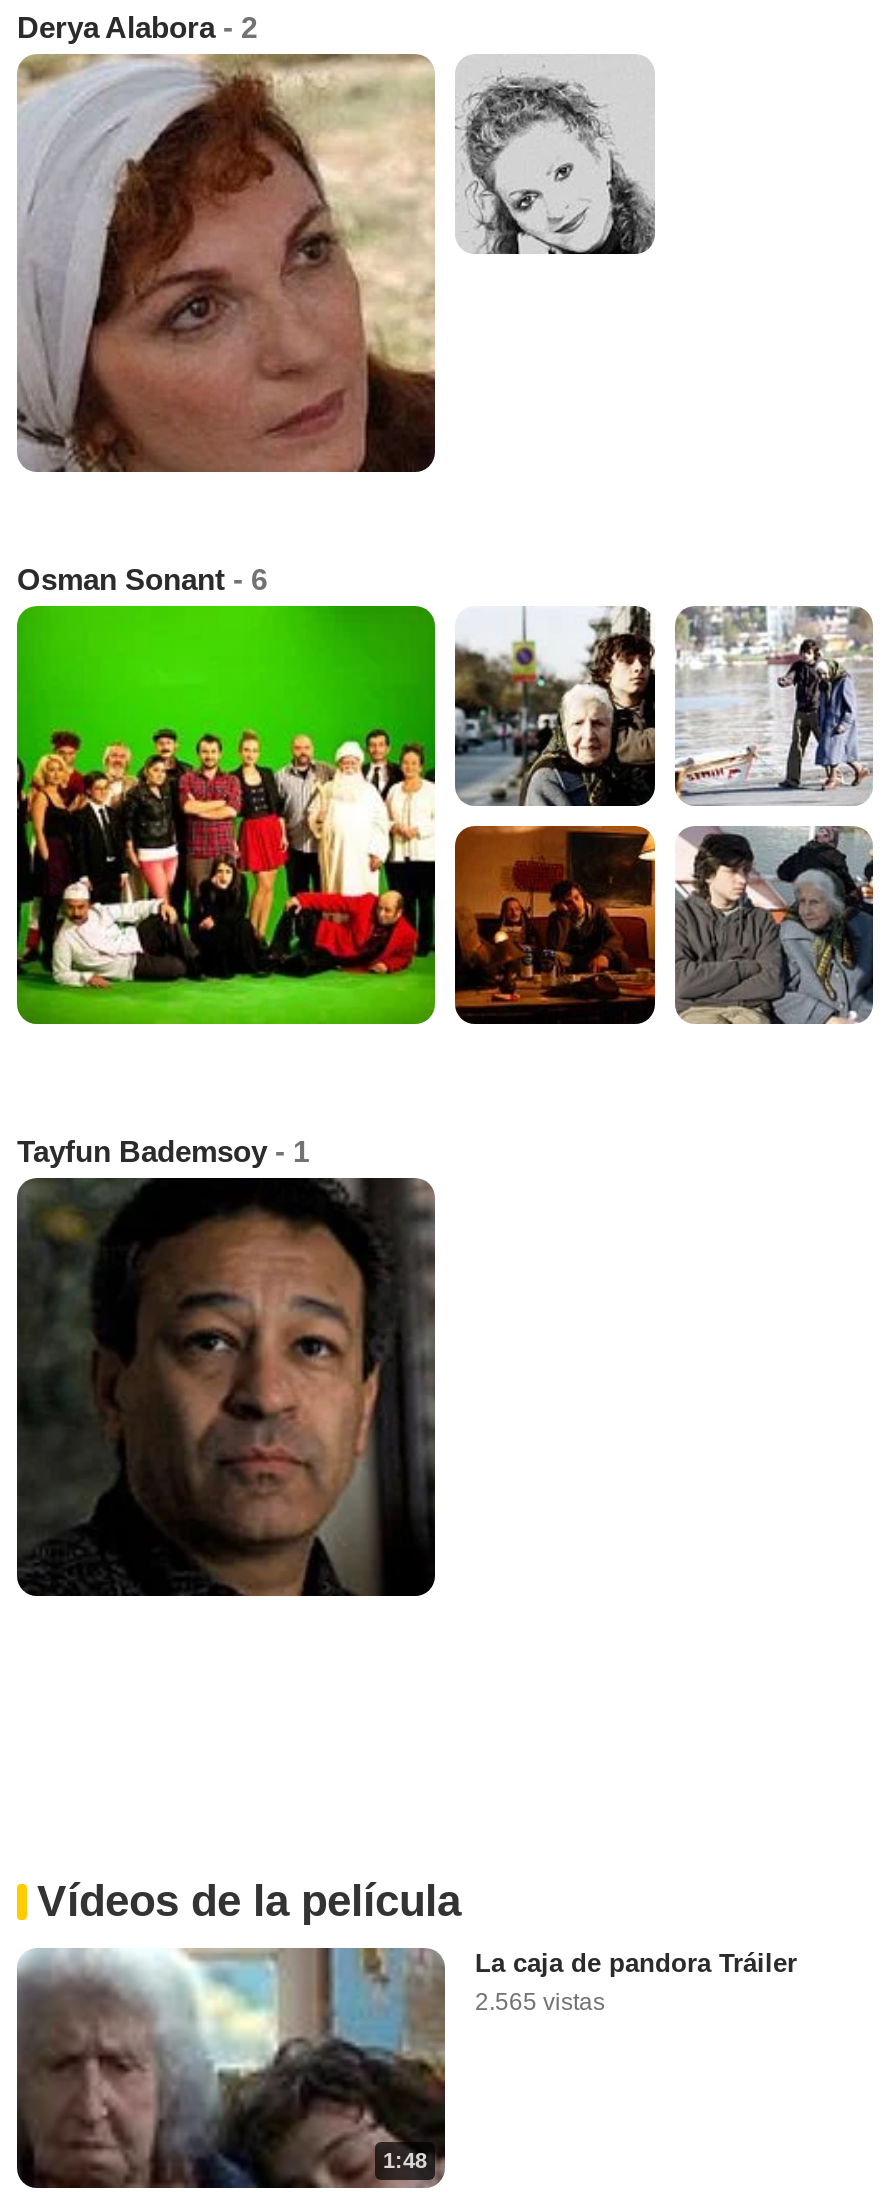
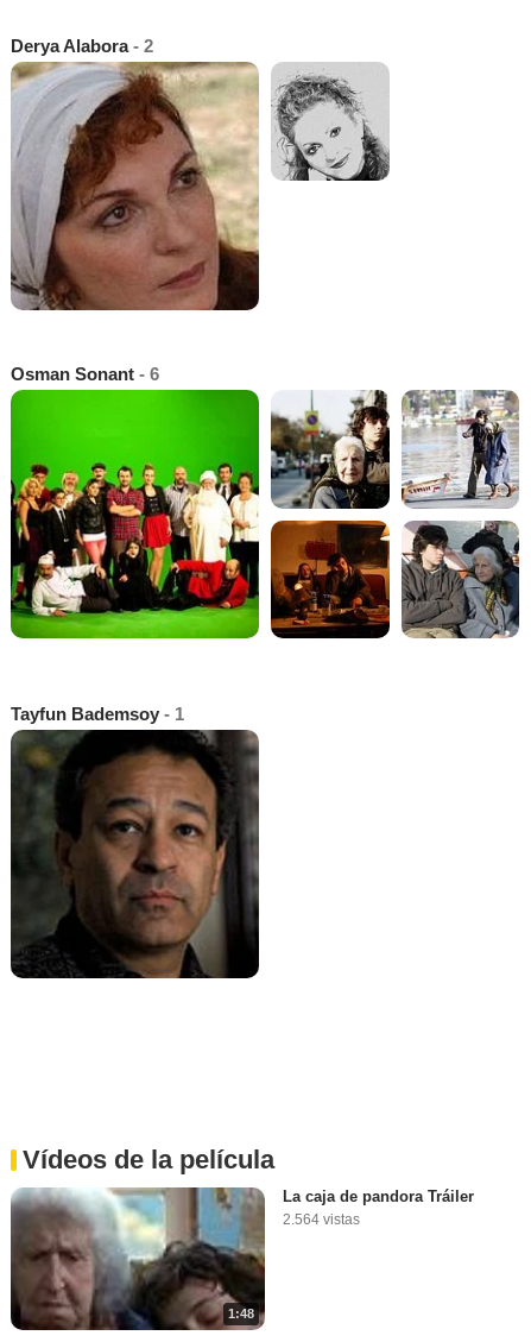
[475,1988,605,2016] 2.565 vistas -> [283,1211,360,1228] 2.564 vistas

